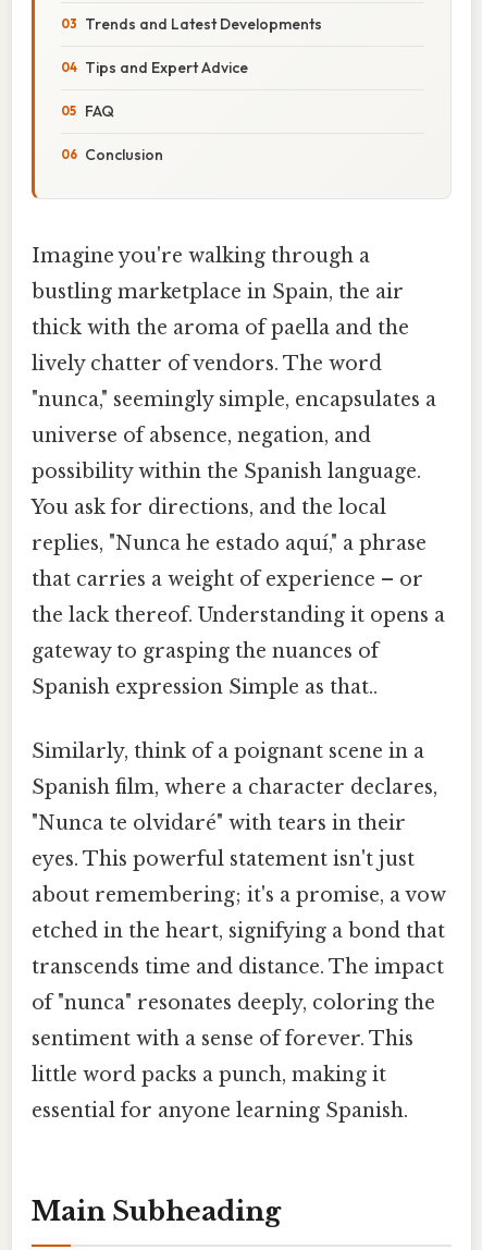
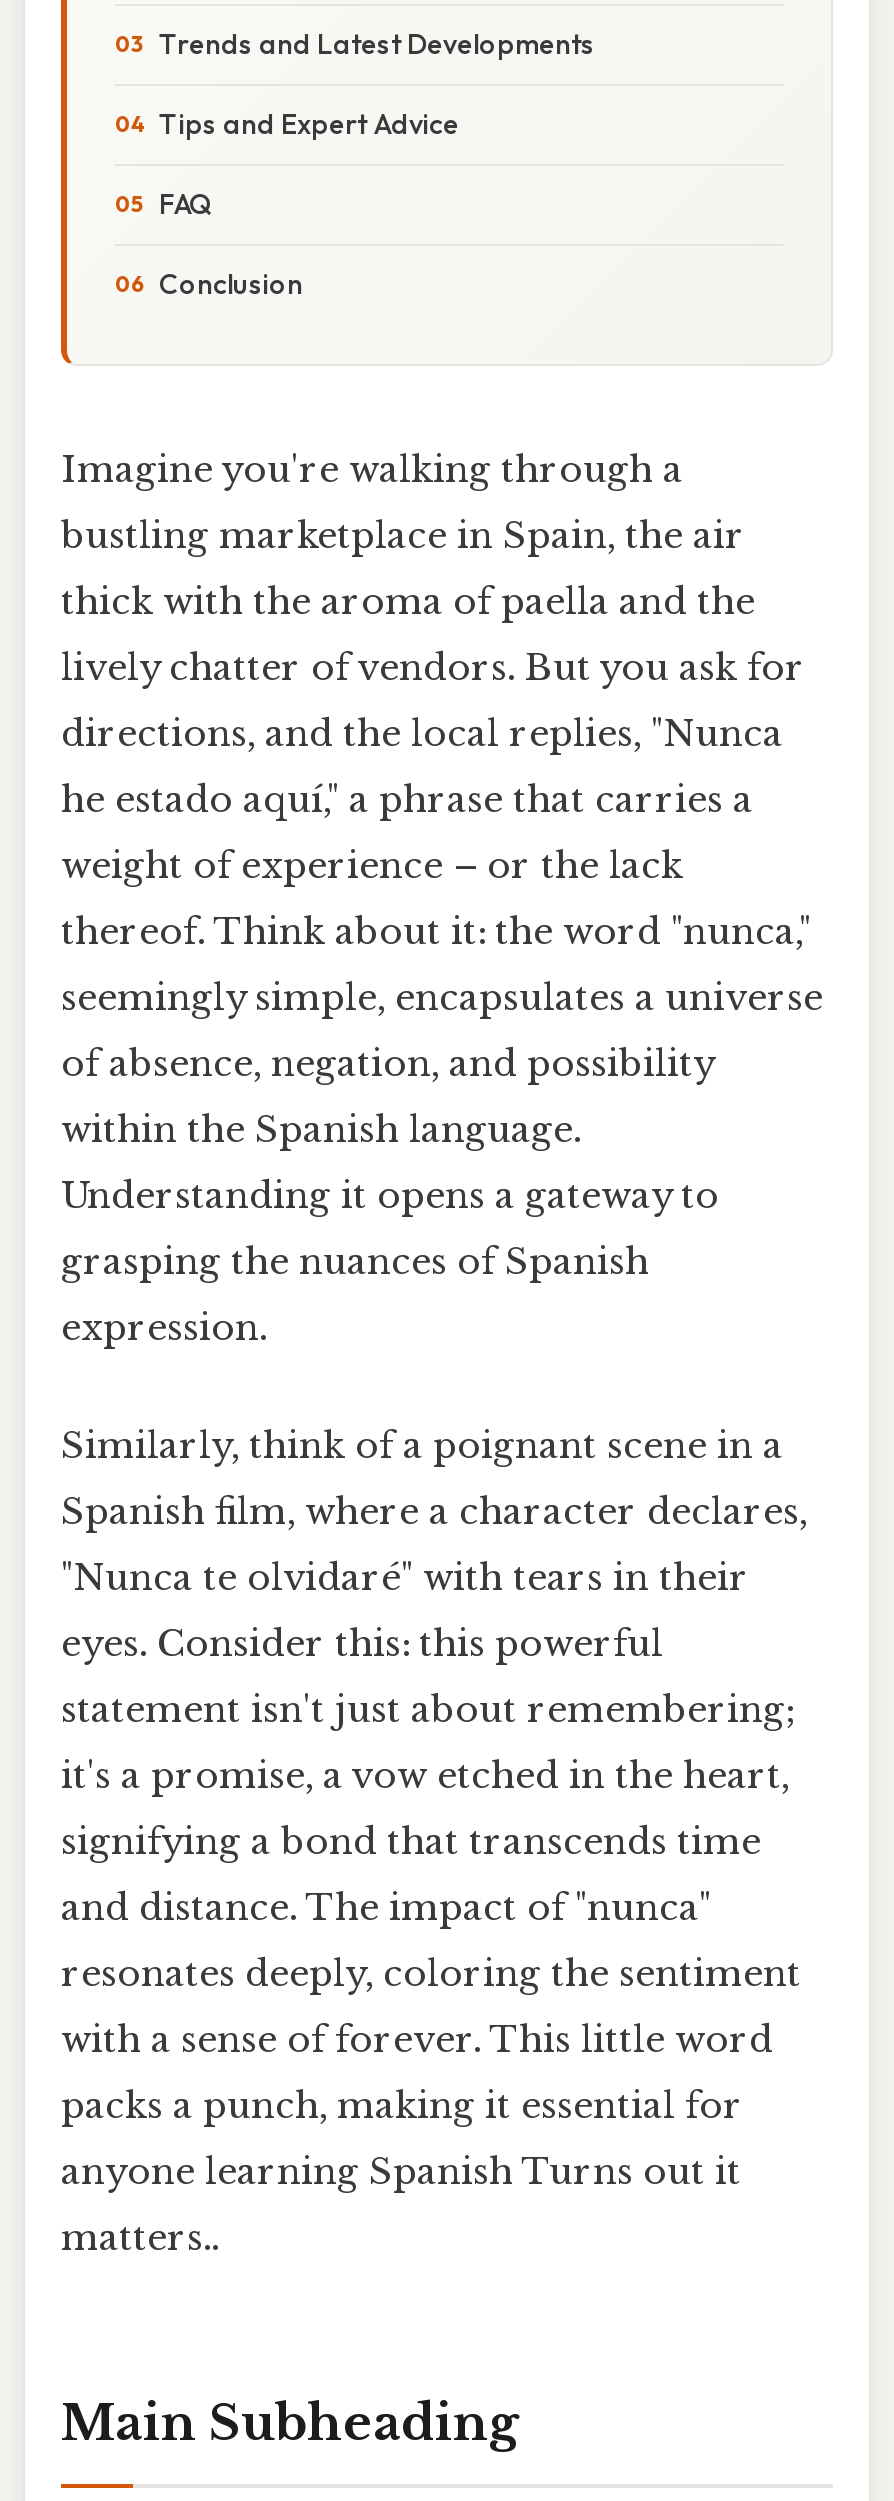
[32,351,445,699] lively chatter of vendors. The word | "nunca," seemingly simple, encapsulates a | universe of absence, negation, and | possibility within the Spanish language. | You ask for directions, and the local | replies, "Nunca he estado aquí," a phrase | that carries a weight of experience – or | the lack thereof. Understanding it opens a | gateway to grasping the nuances of | Spanish expression Simple as that.. -> [61,646,823,1350] lively chatter of vendors. But you ask for | directions, and the local replies, "Nunca | he estado aquí," a phrase that carries a | weight of experience – or the lack | thereof. Think about it: the word "nunca," | seemingly simple, encapsulates a universe | of absence, negation, and possibility | within the Spanish language. | Understanding it opens a gateway to | grasping the nuances of Spanish | expression.
[32,847,446,1123] eyes. This powerful statement isn't just | about remembering; it's a promise, a vow | etched in the heart, signifying a bond that | transcends time and distance. The impact | of "nunca" resonates deeply, coloring the | sentiment with a sense of forever. This | little word packs a punch, making it | essential for anyone learning Spanish. -> [61,1622,801,2260] eyes. Consider this: this powerful | statement isn't just about remembering; | it's a promise, a vow etched in the heart, | signifying a bond that transcends time | and distance. The impact of "nunca" | resonates deeply, coloring the sentiment | with a sense of forever. This little word | packs a punch, making it essential for | anyone learning Spanish Turns out it | matters..

